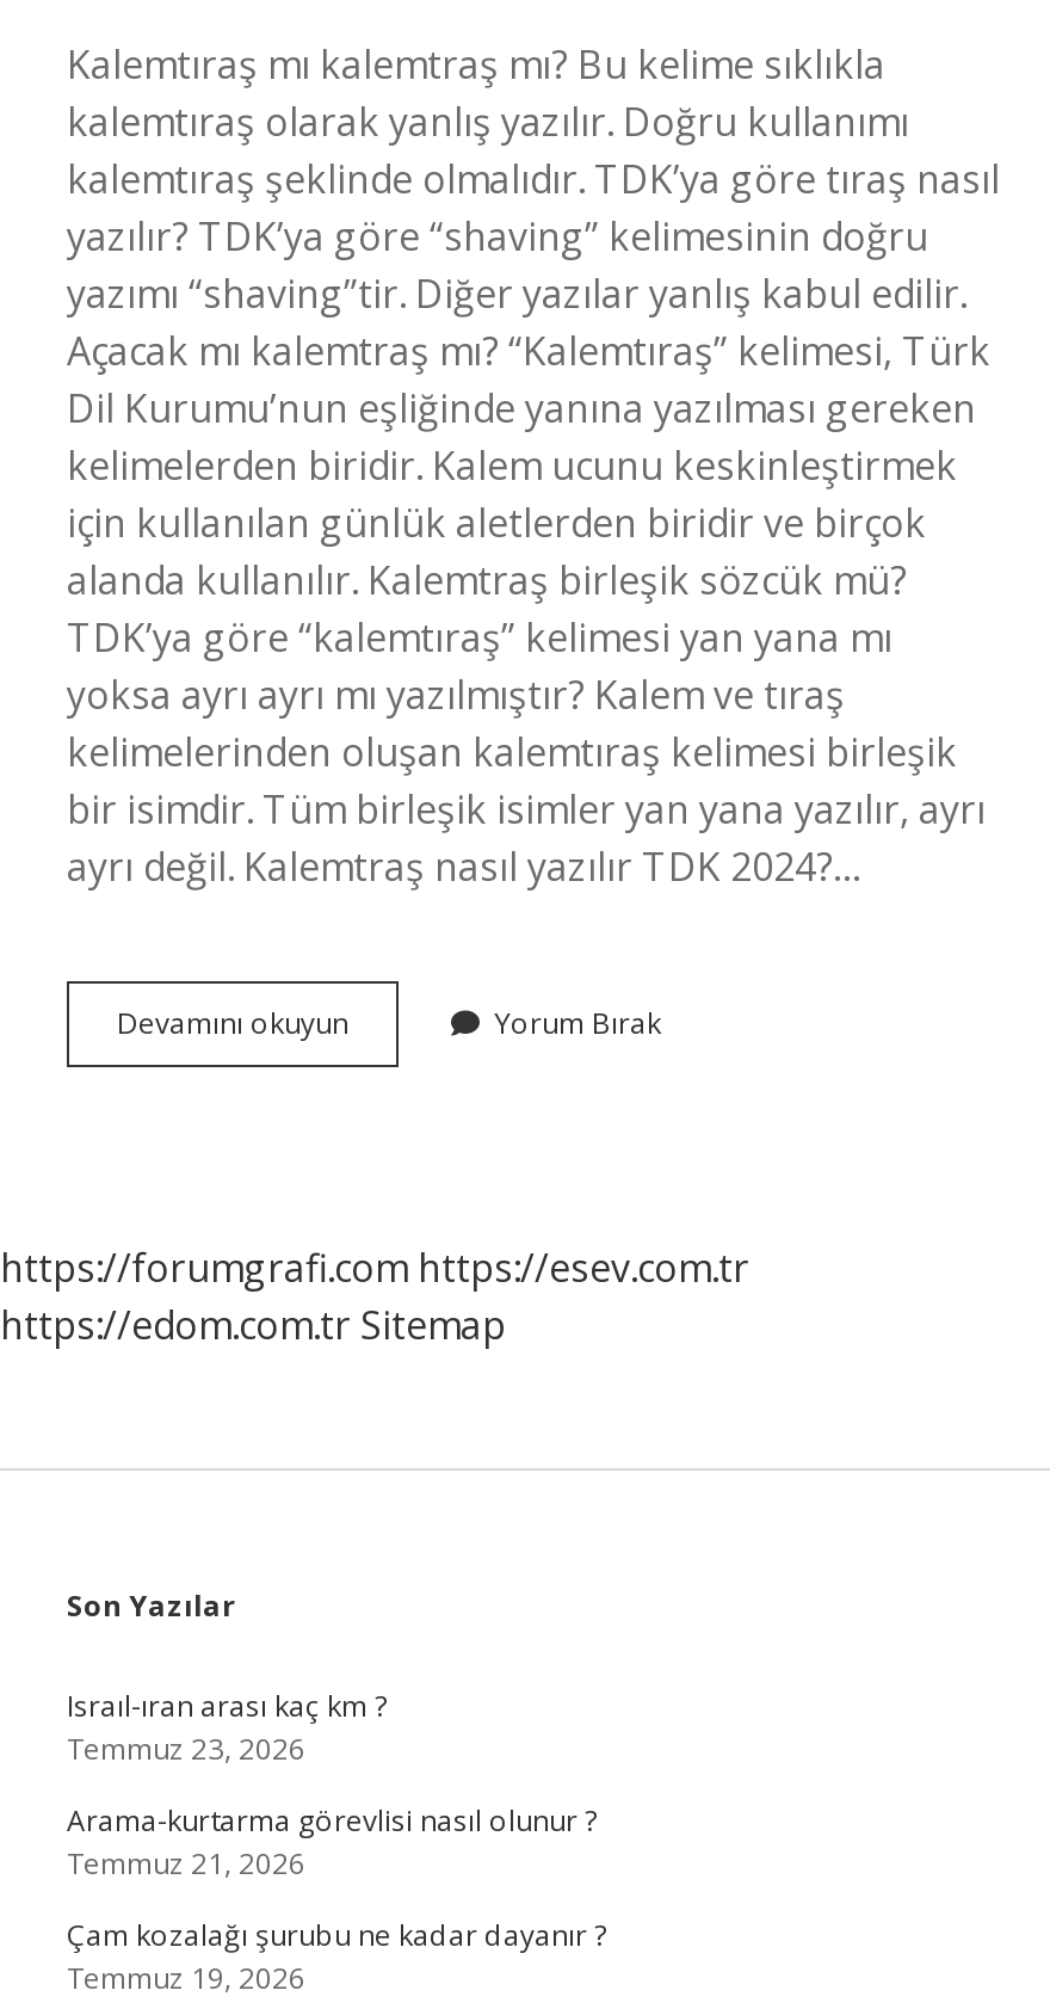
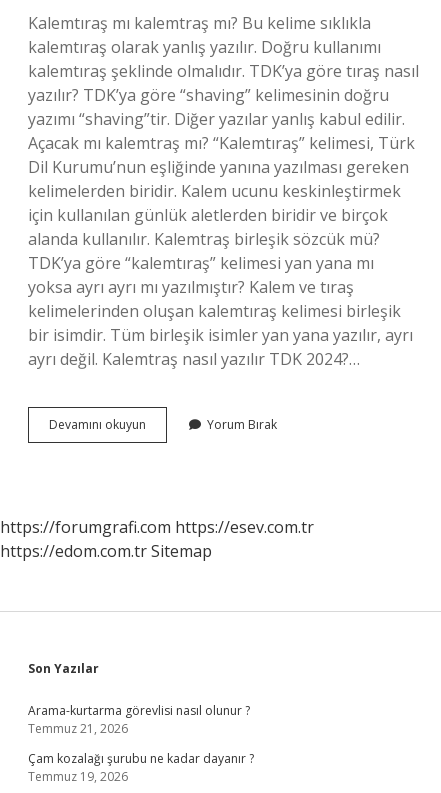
[67,1686,387,1769] Israıl-ıran arası kaç km ? | Temmuz 23, 2026 -> none

